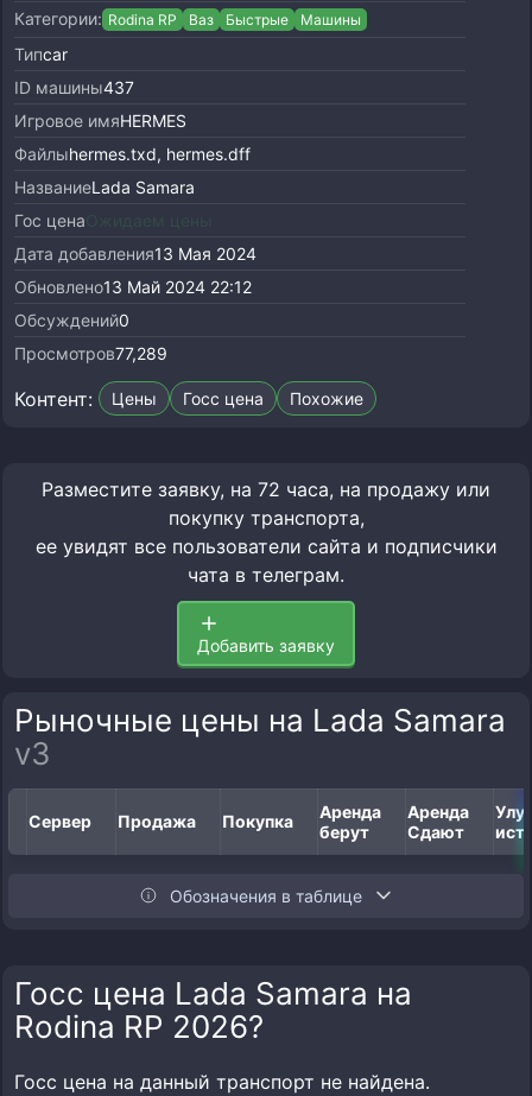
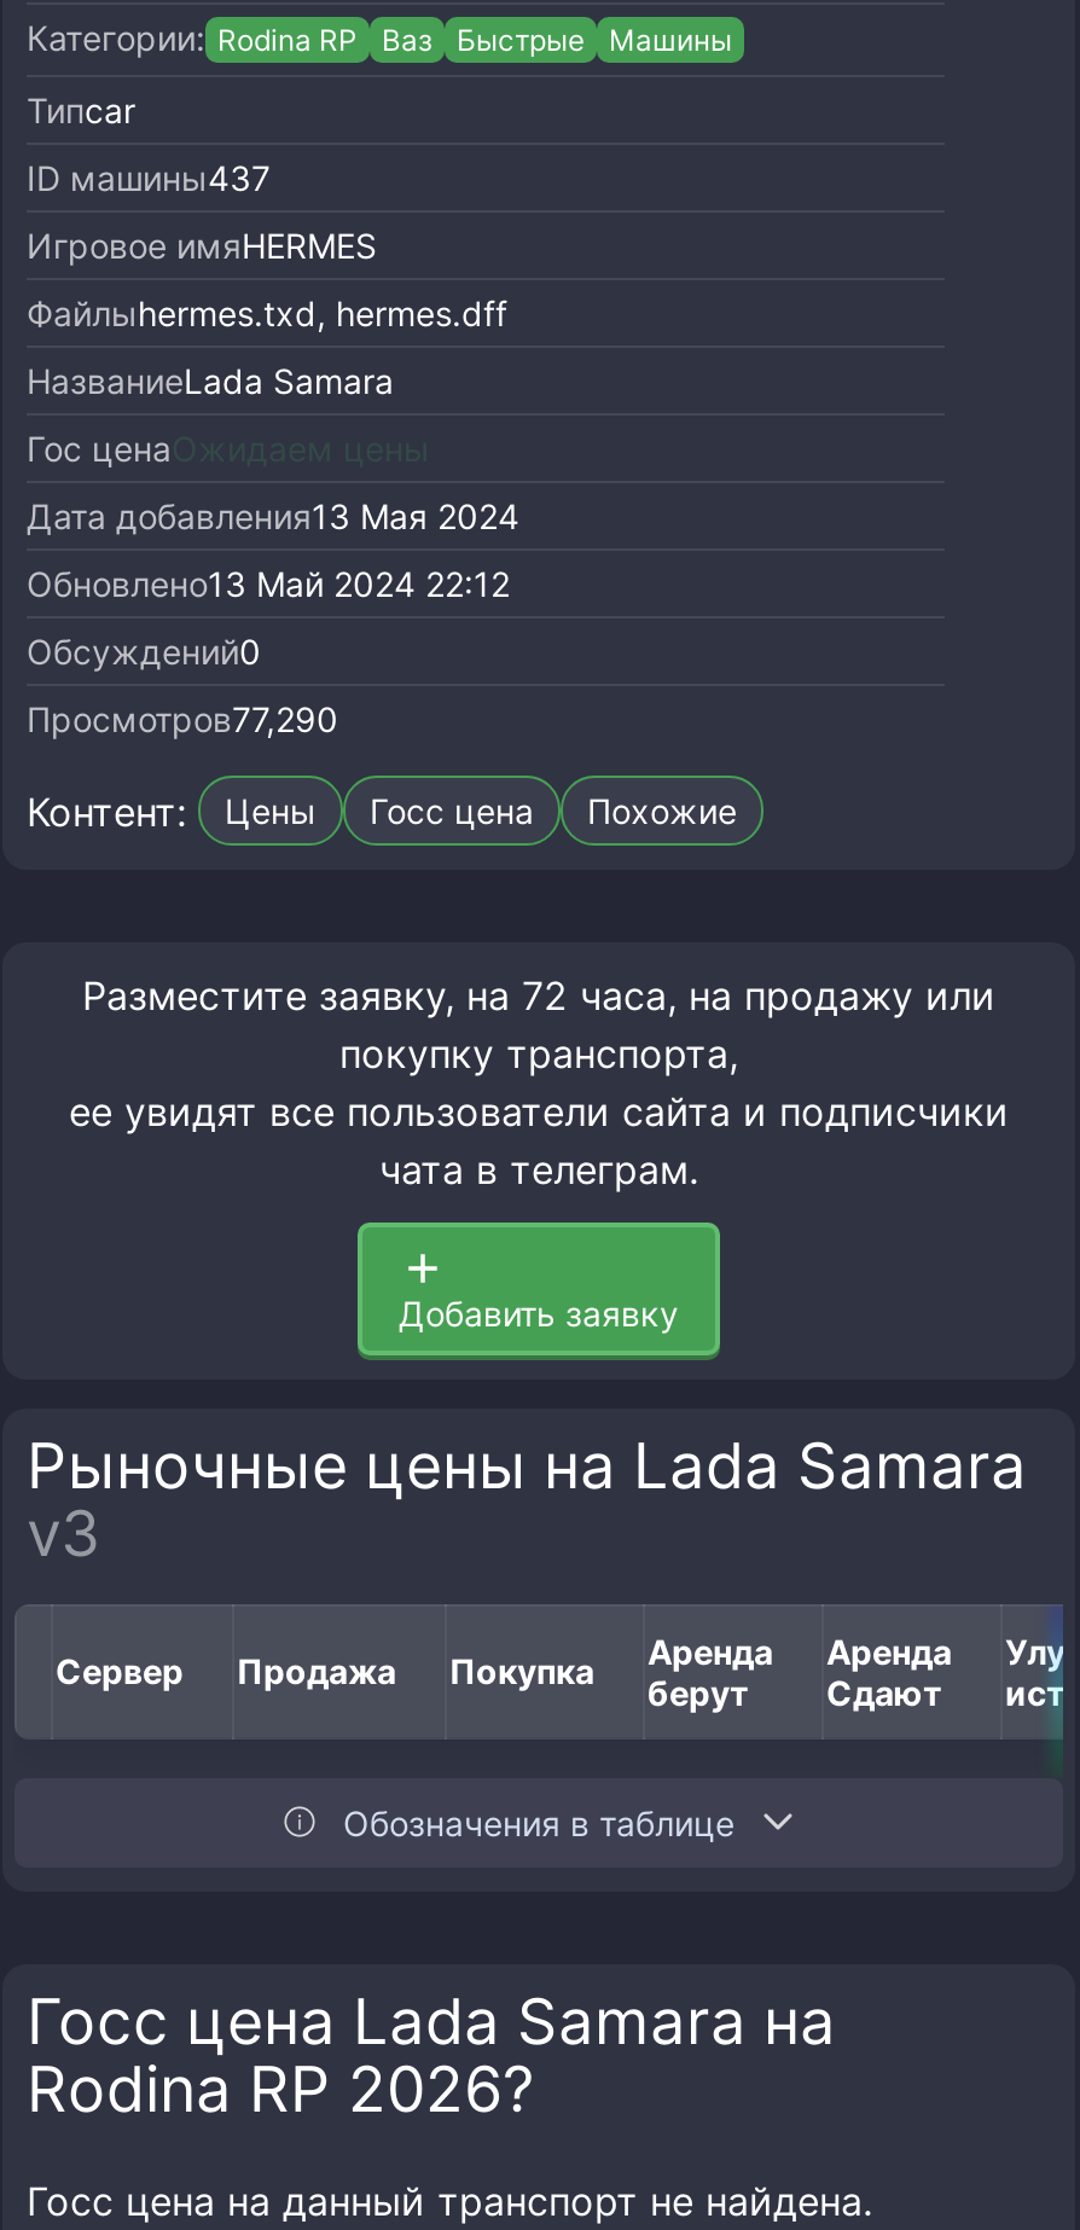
[14,343,167,363] Просмотров77,289 -> [27,698,338,740] Просмотров77,290

